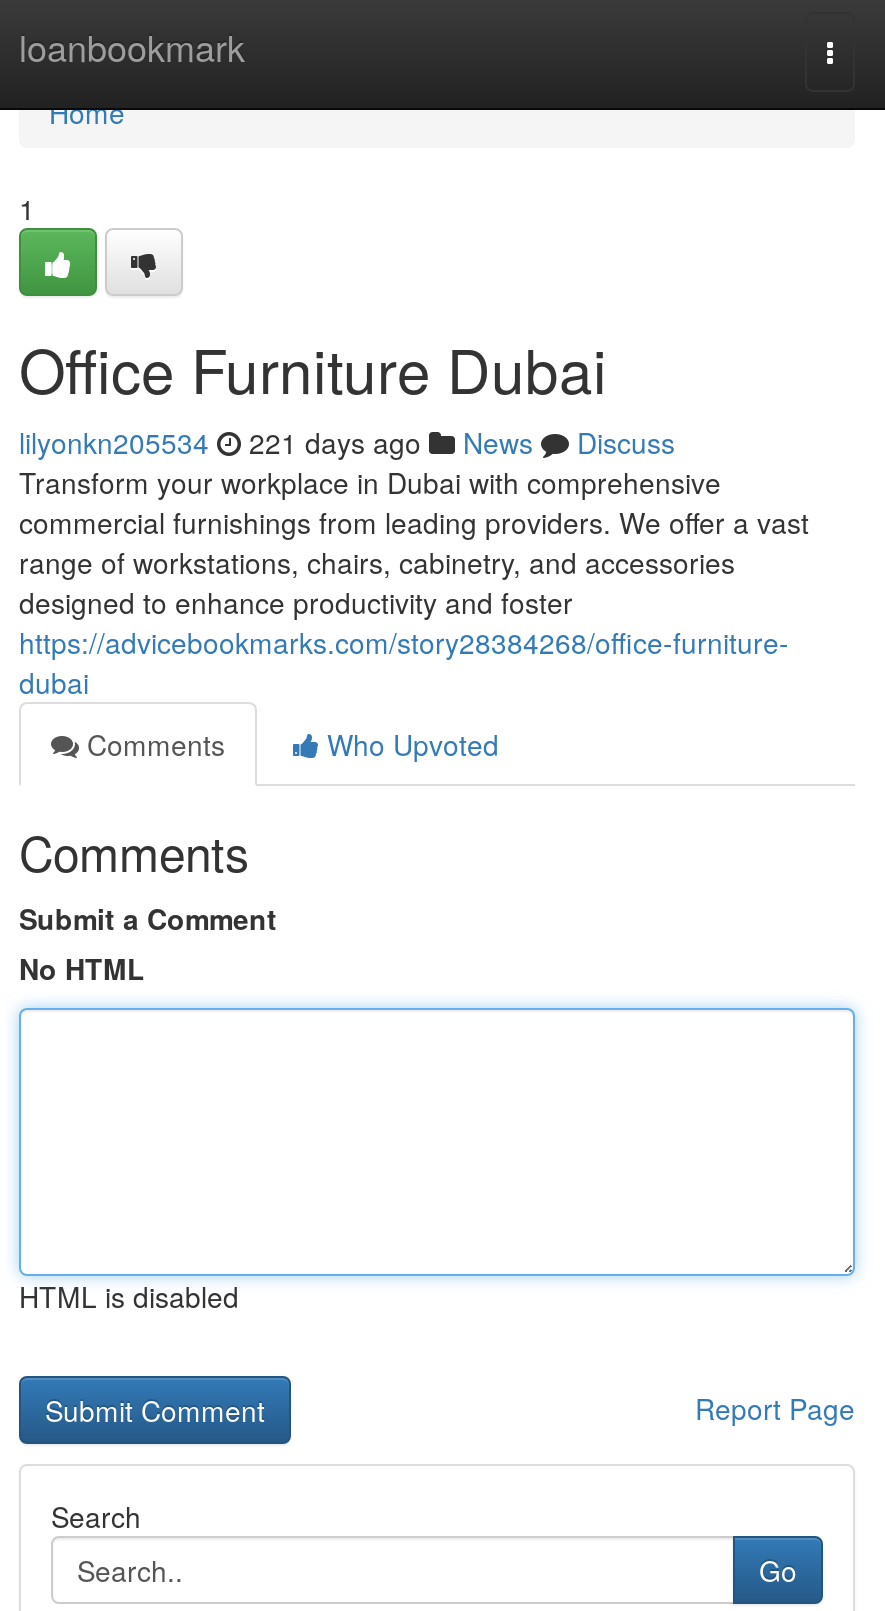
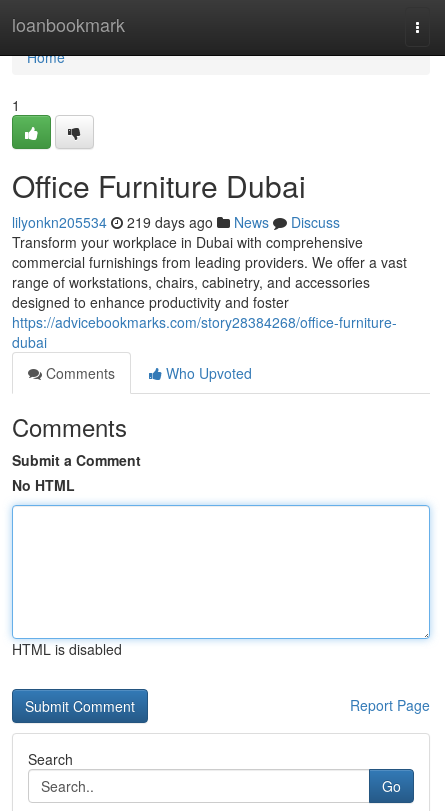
[19,422,675,462] lilyonkn205534 221 days ago News Discuss -> [12,212,340,232] lilyonkn205534 219 days ago News Discuss

